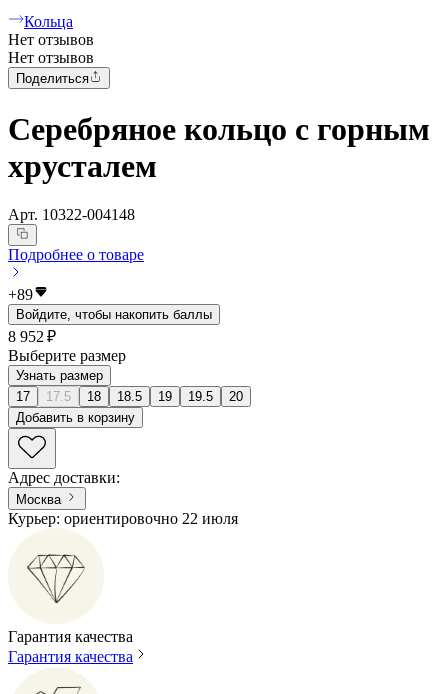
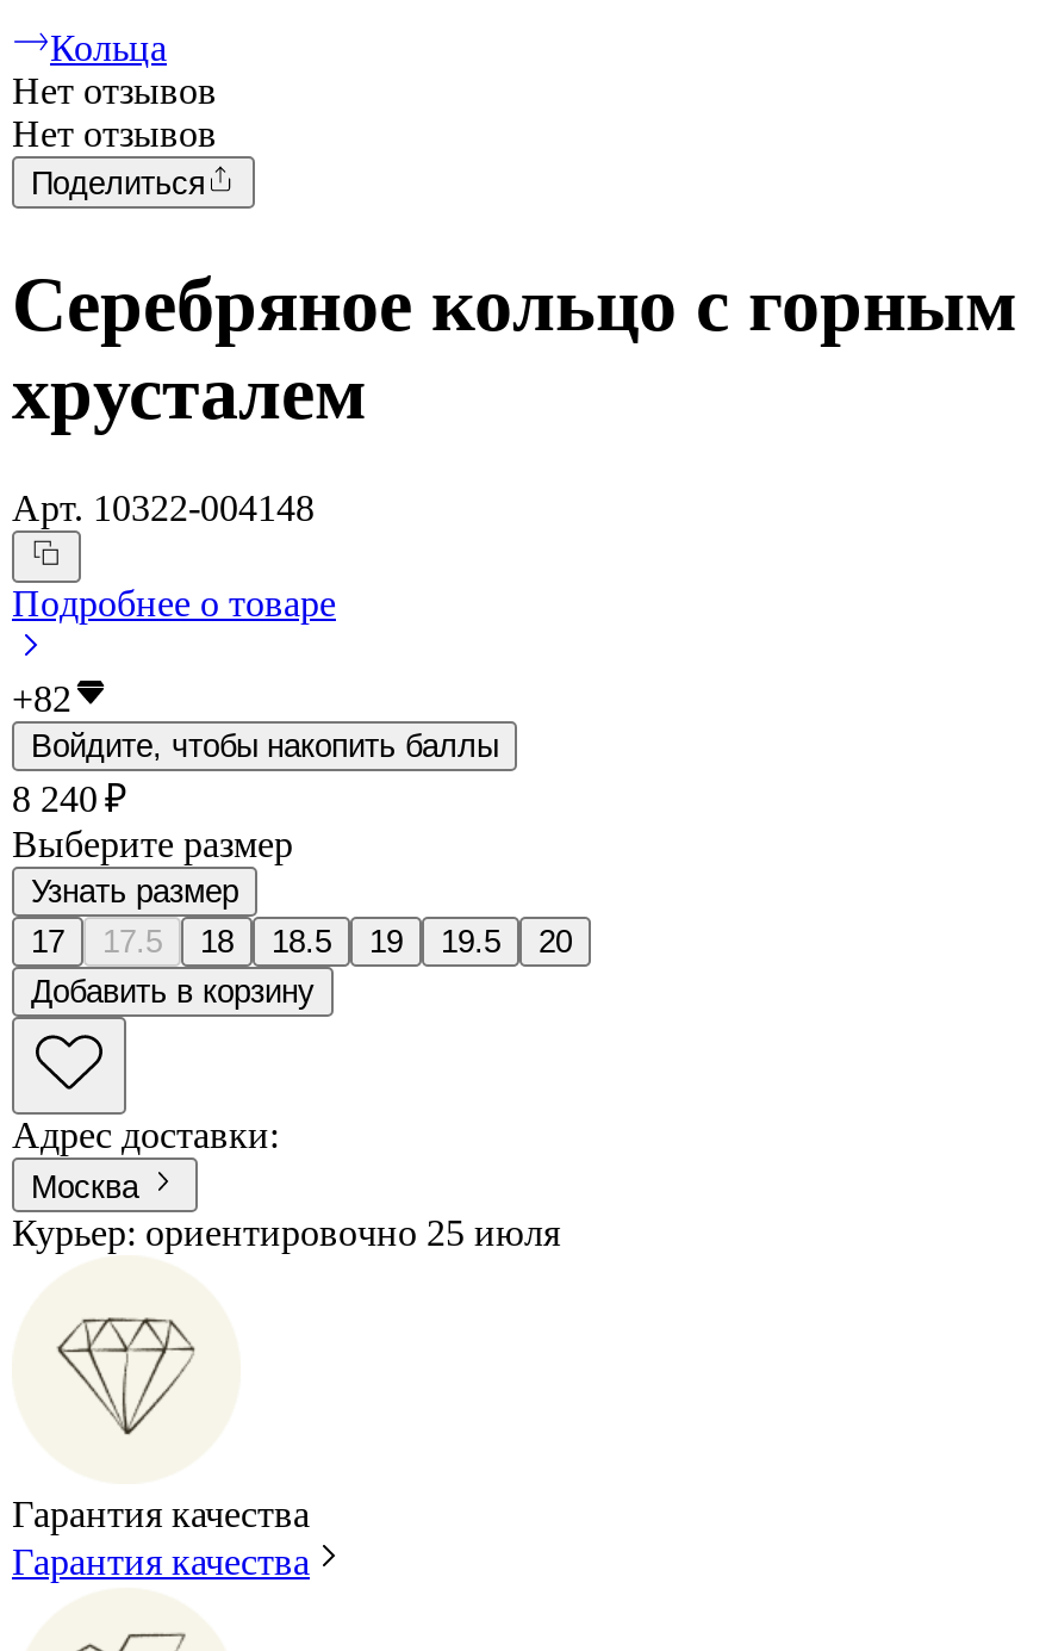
[8,286,33,303] +89 -> [12,679,71,720] +82
[8,328,56,345] 8 952 ₽ -> [12,780,126,820] 8 240 ₽
[8,510,238,527] Курьер: ориентировочно 22 июля -> [12,1212,560,1252] Курьер: ориентировочно 25 июля

